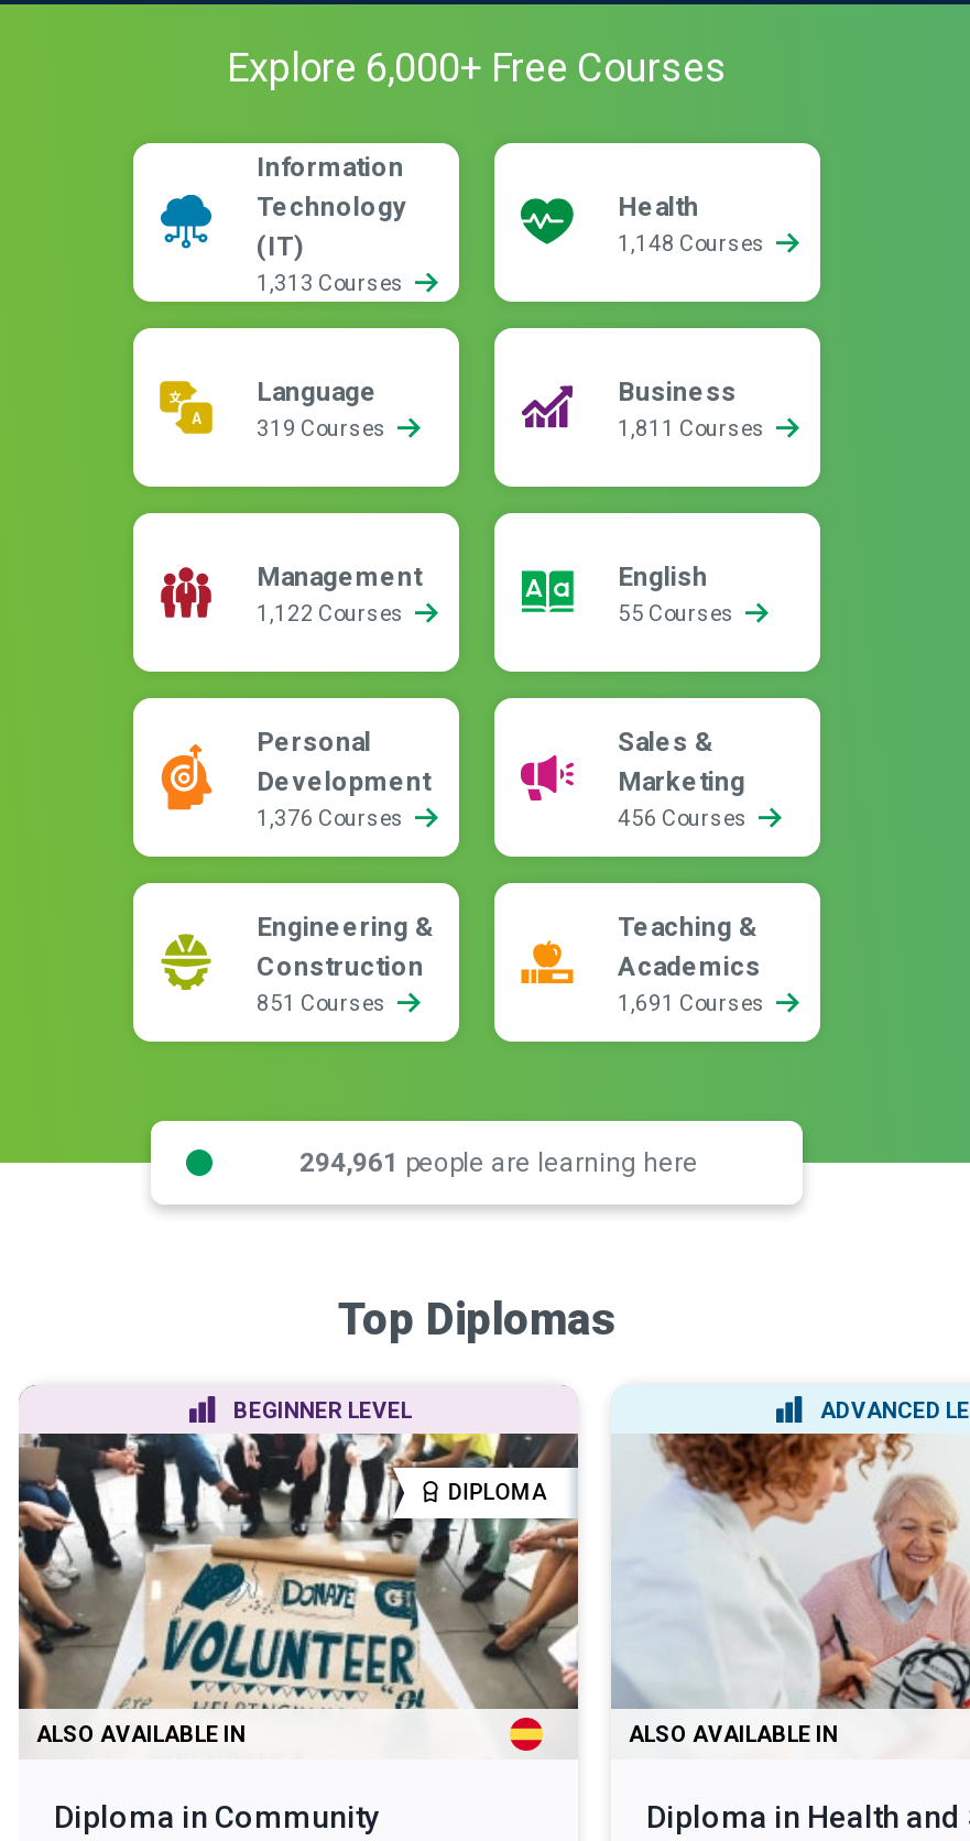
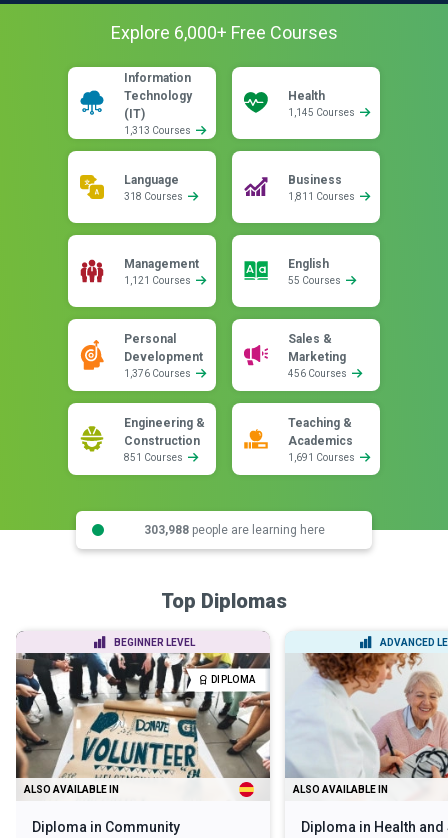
[618,231,770,255] 1,148 Courses -> [288,107,357,118] 1,145 Courses
[257,416,391,440] 319 Courses -> [124,191,185,202] 318 Courses
[257,601,408,625] 1,122 Courses -> [124,275,193,286] 1,121 Courses
[299,1146,698,1177] 294,961 people are learning here -> [143,522,324,536] 303,988 people are learning here

